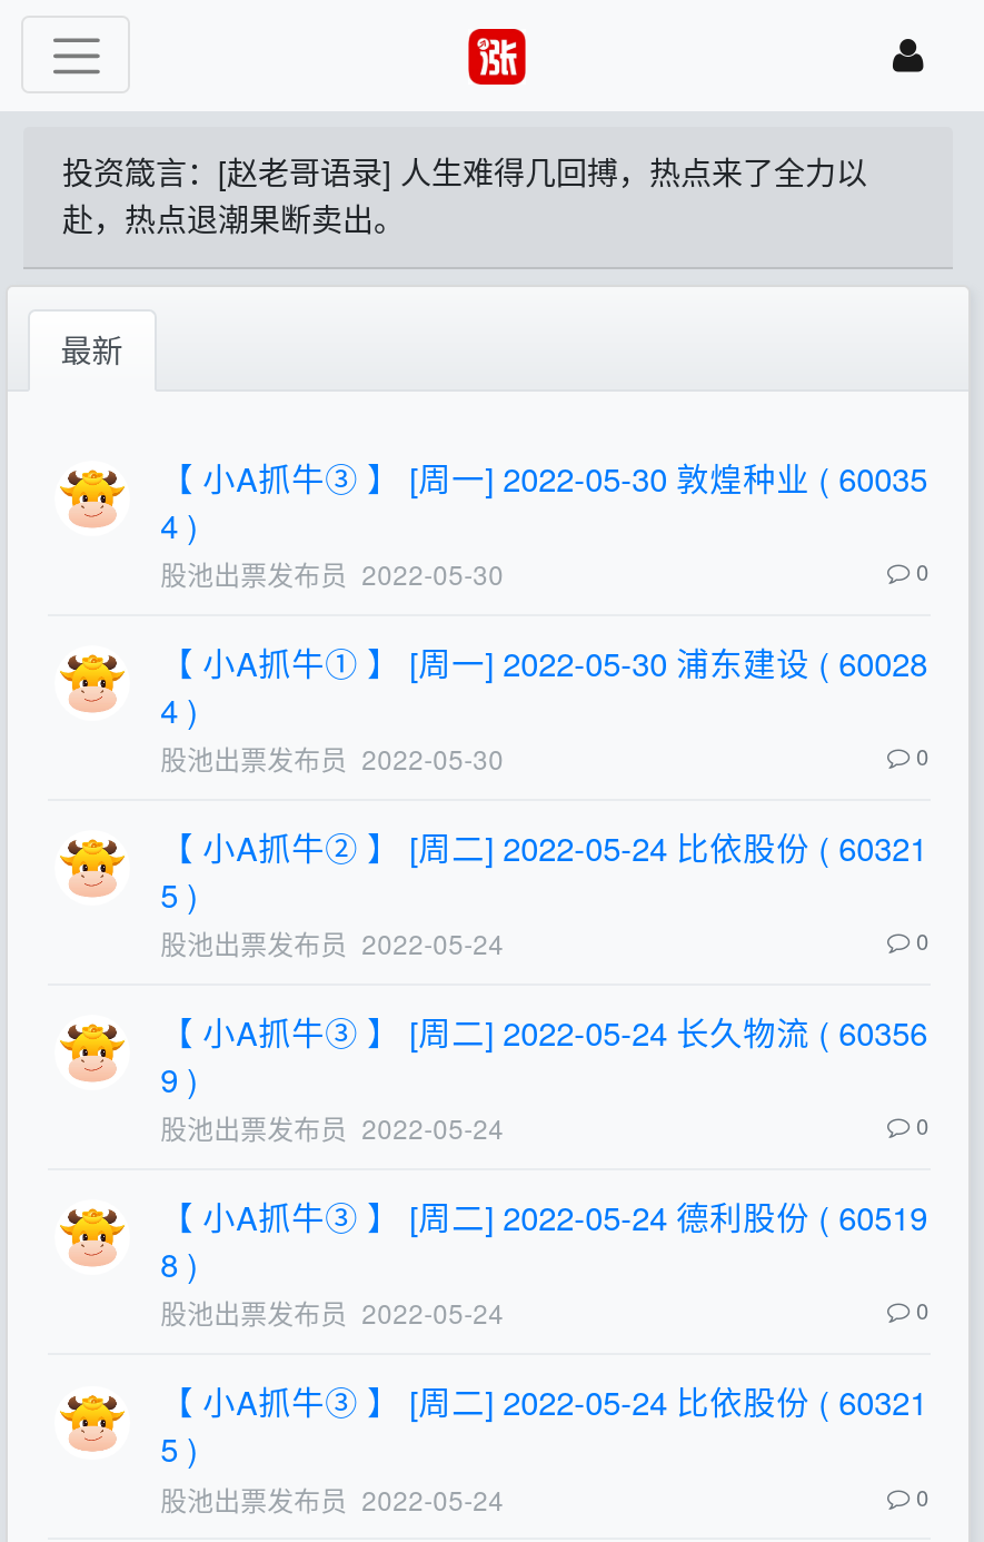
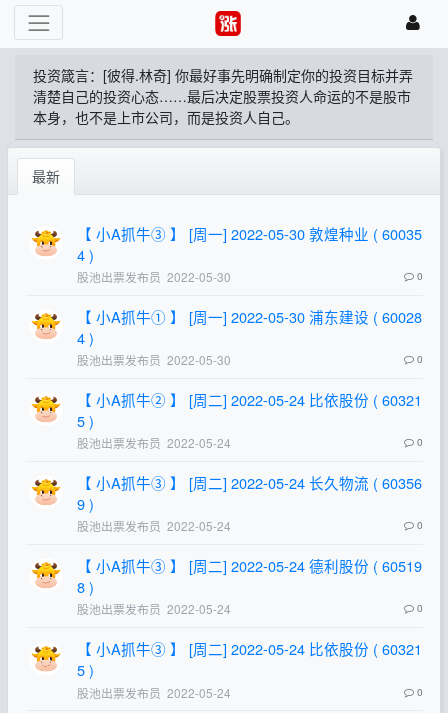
[62,150,867,241] 投资箴言：[赵老哥语录] 人生难得几回搏，热点来了全力以 | 赴，热点退潮果断卖出。 -> [32,65,412,127] 投资箴言：[彼得.林奇] 你最好事先明确制定你的投资目标并弄 | 清楚自己的投资心态……最后决定股票投资人命运的不是股市 | 本身，也不是上市公司，而是投资人自己。

